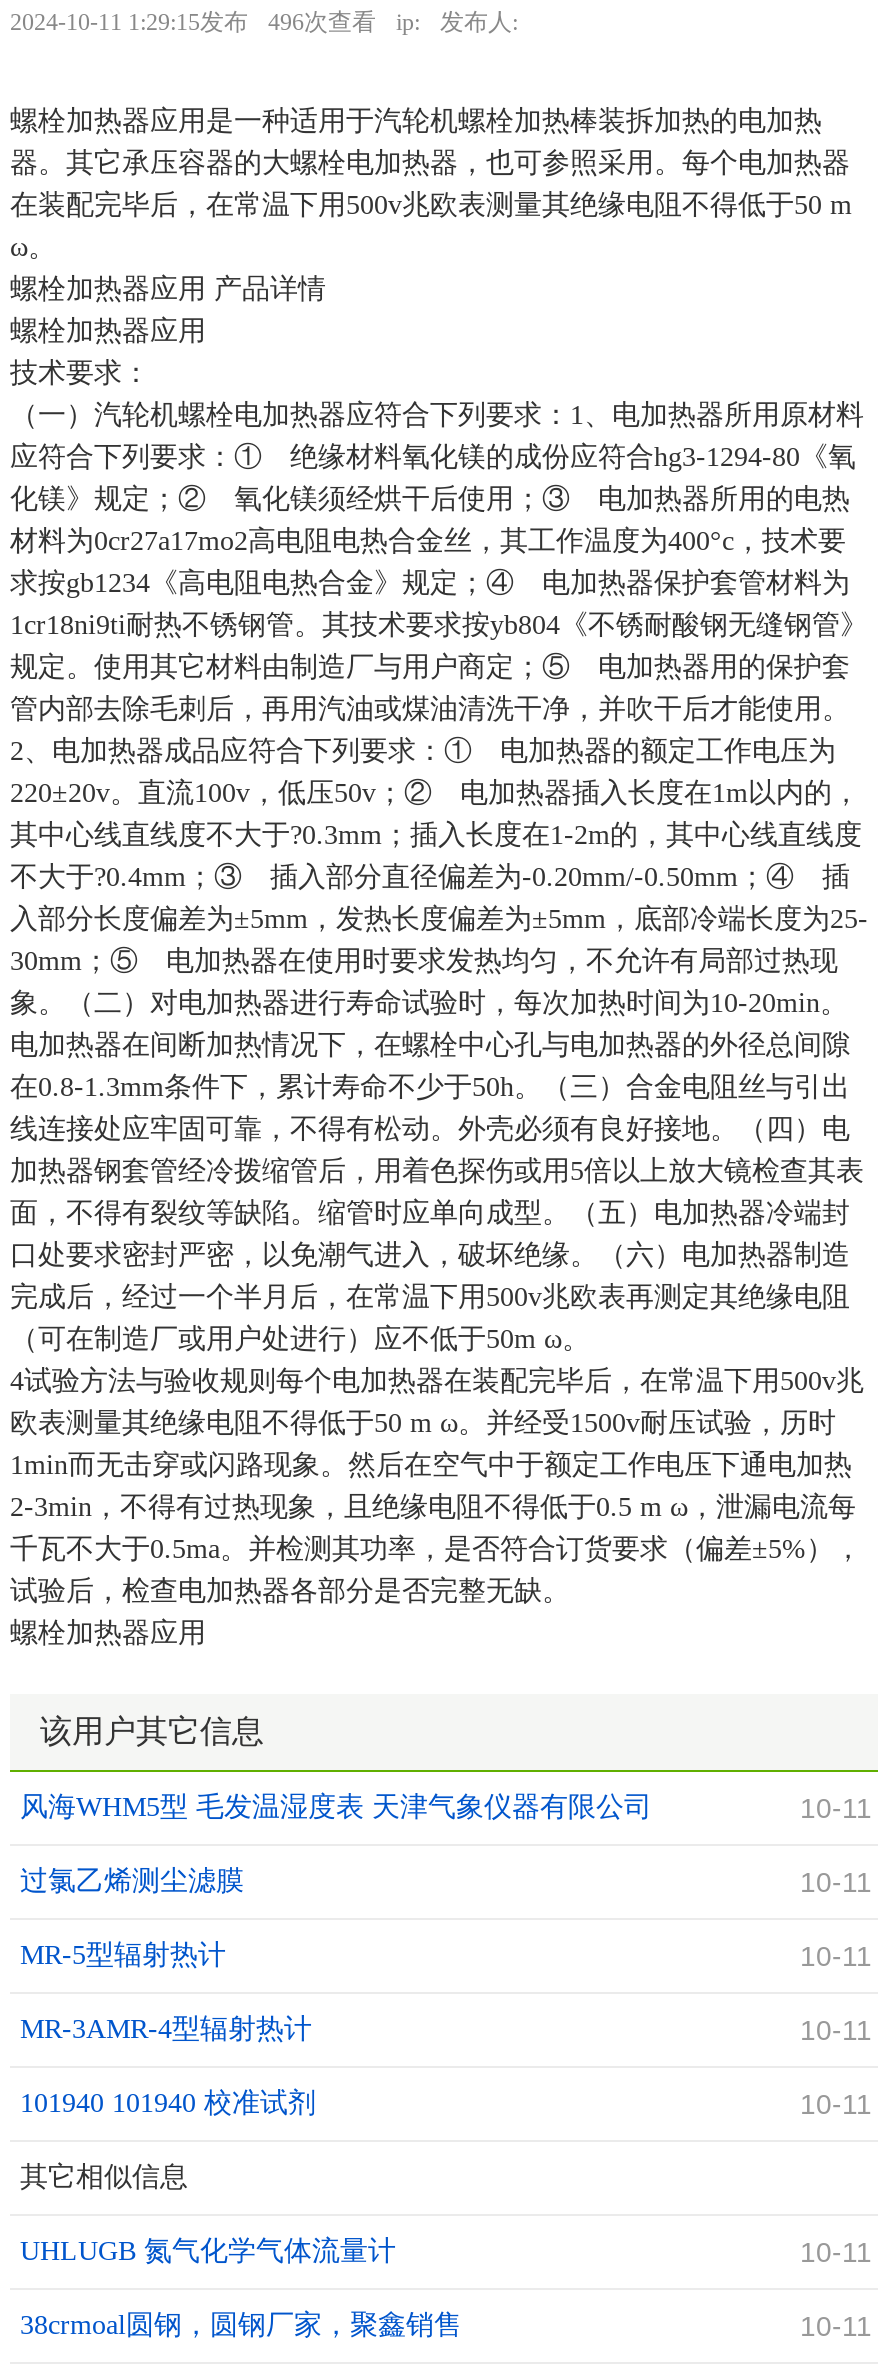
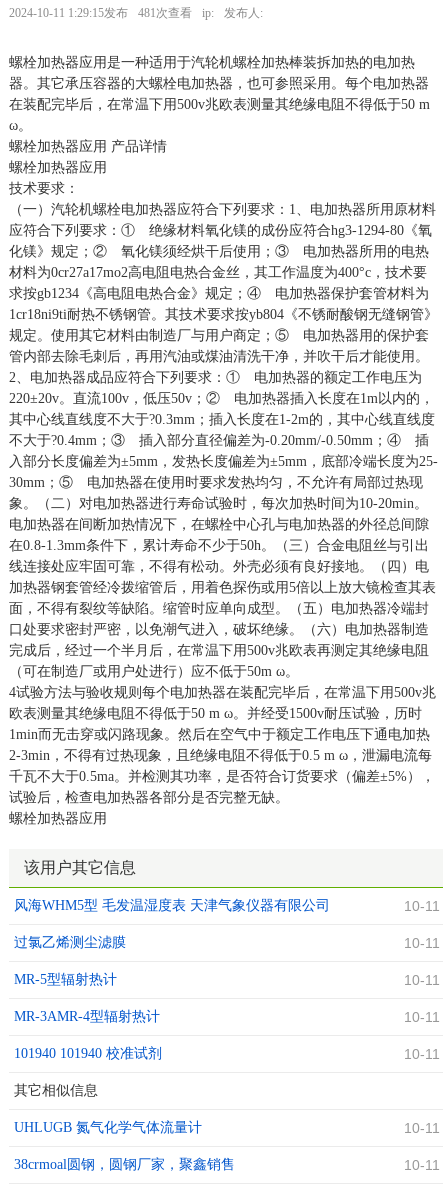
[10,9,518,37] 2024-10-11 1:29:15发布 496次查看 ip: 发布人: -> [9,6,263,20] 2024-10-11 1:29:15发布 481次查看 ip: 发布人:

